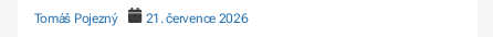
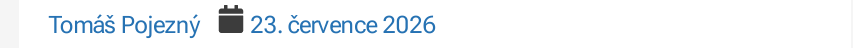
[34,11,248,26] Tomáš Pojezný 21. července 2026 -> [48,10,436,38] Tomáš Pojezný 23. července 2026

